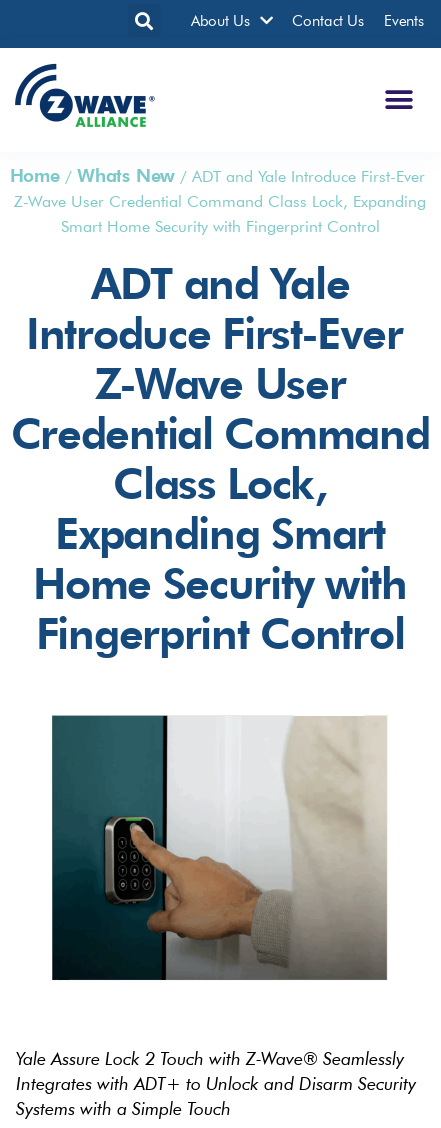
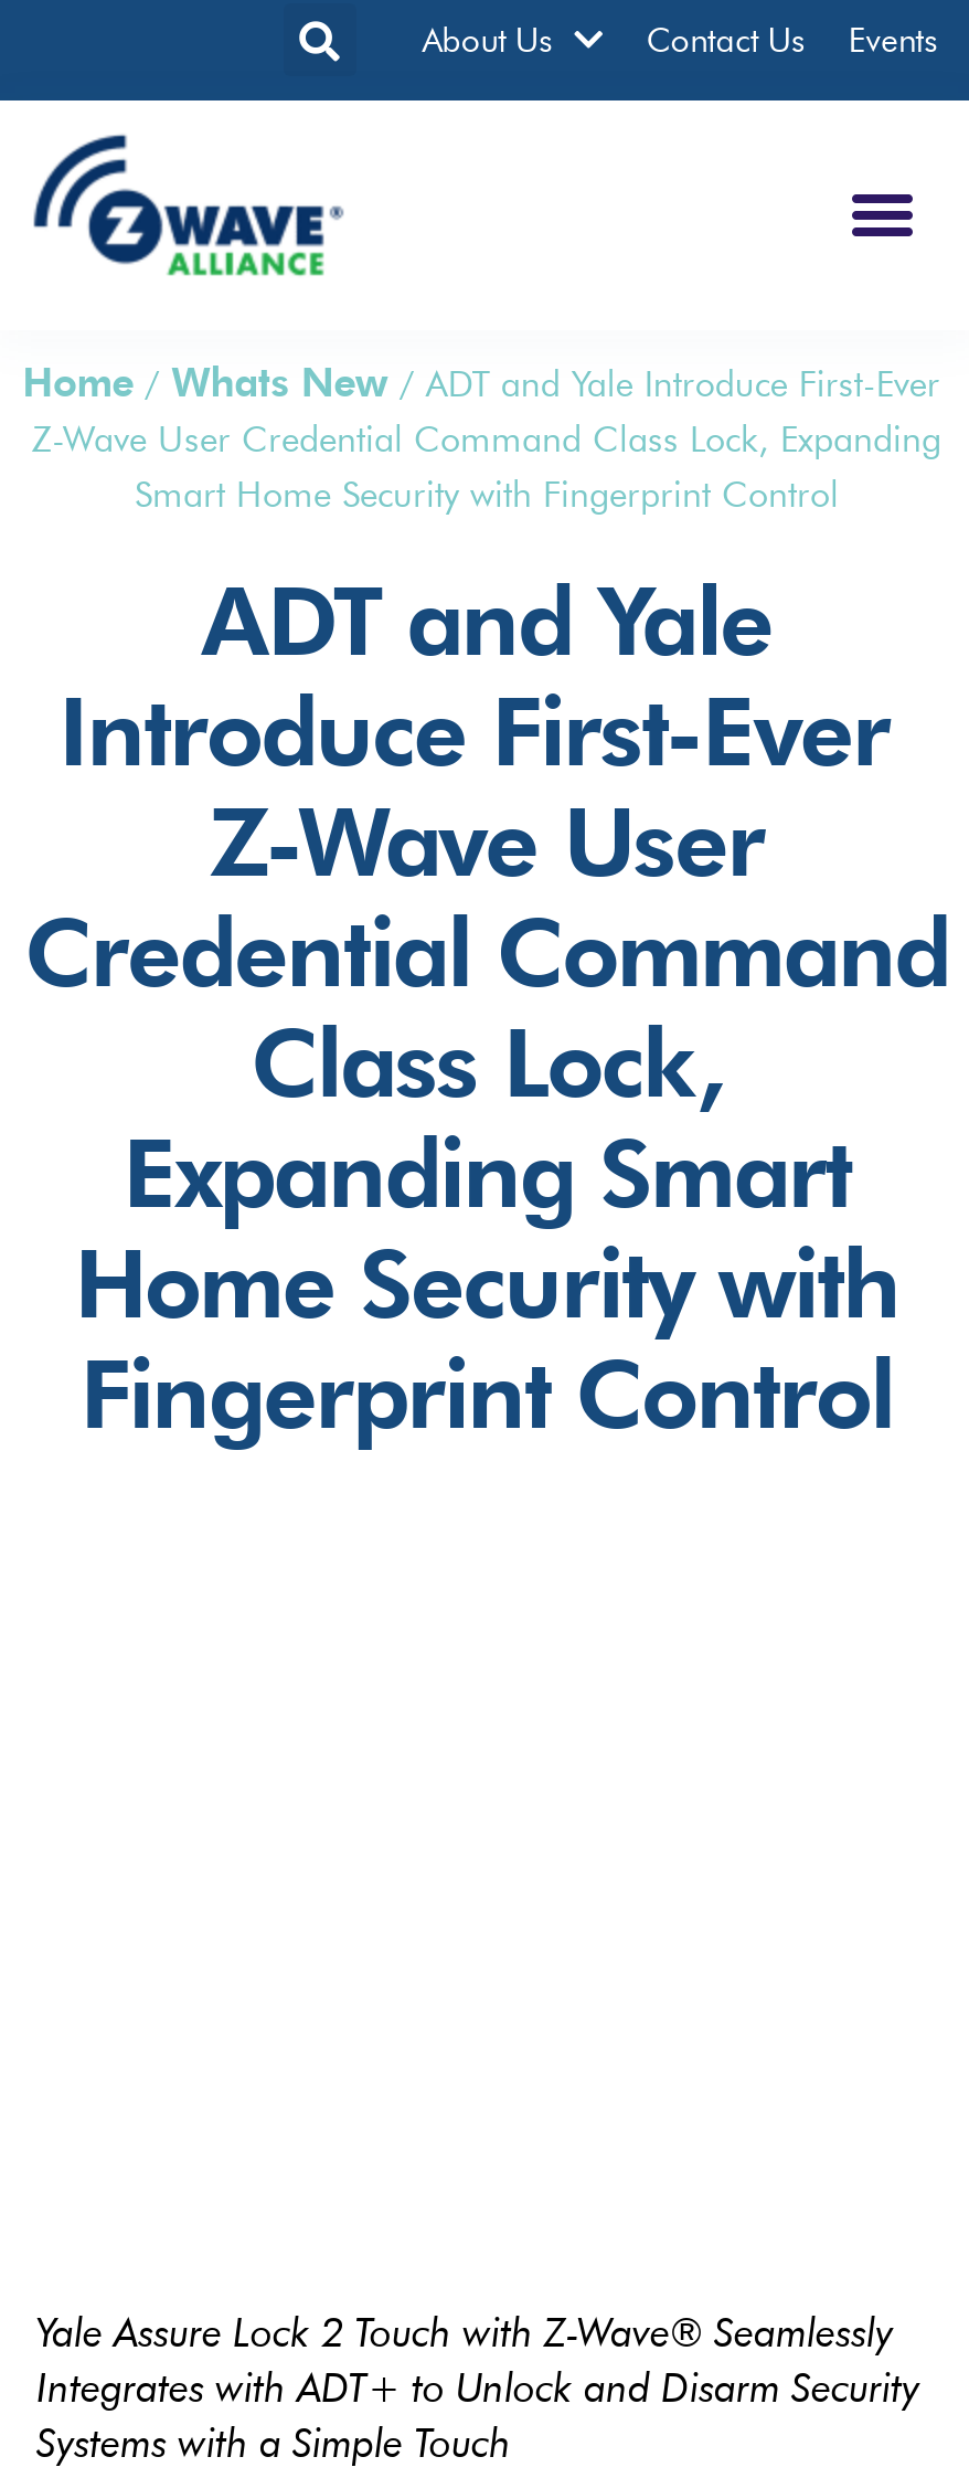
[51,714,388,981] [image] -> none

